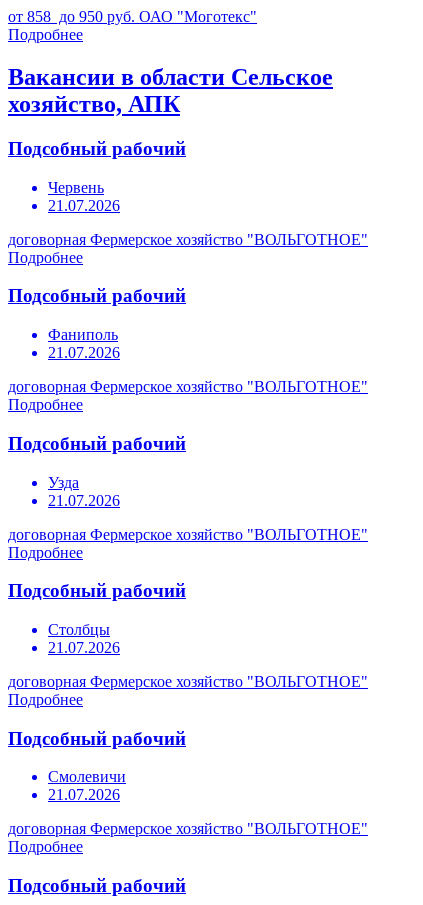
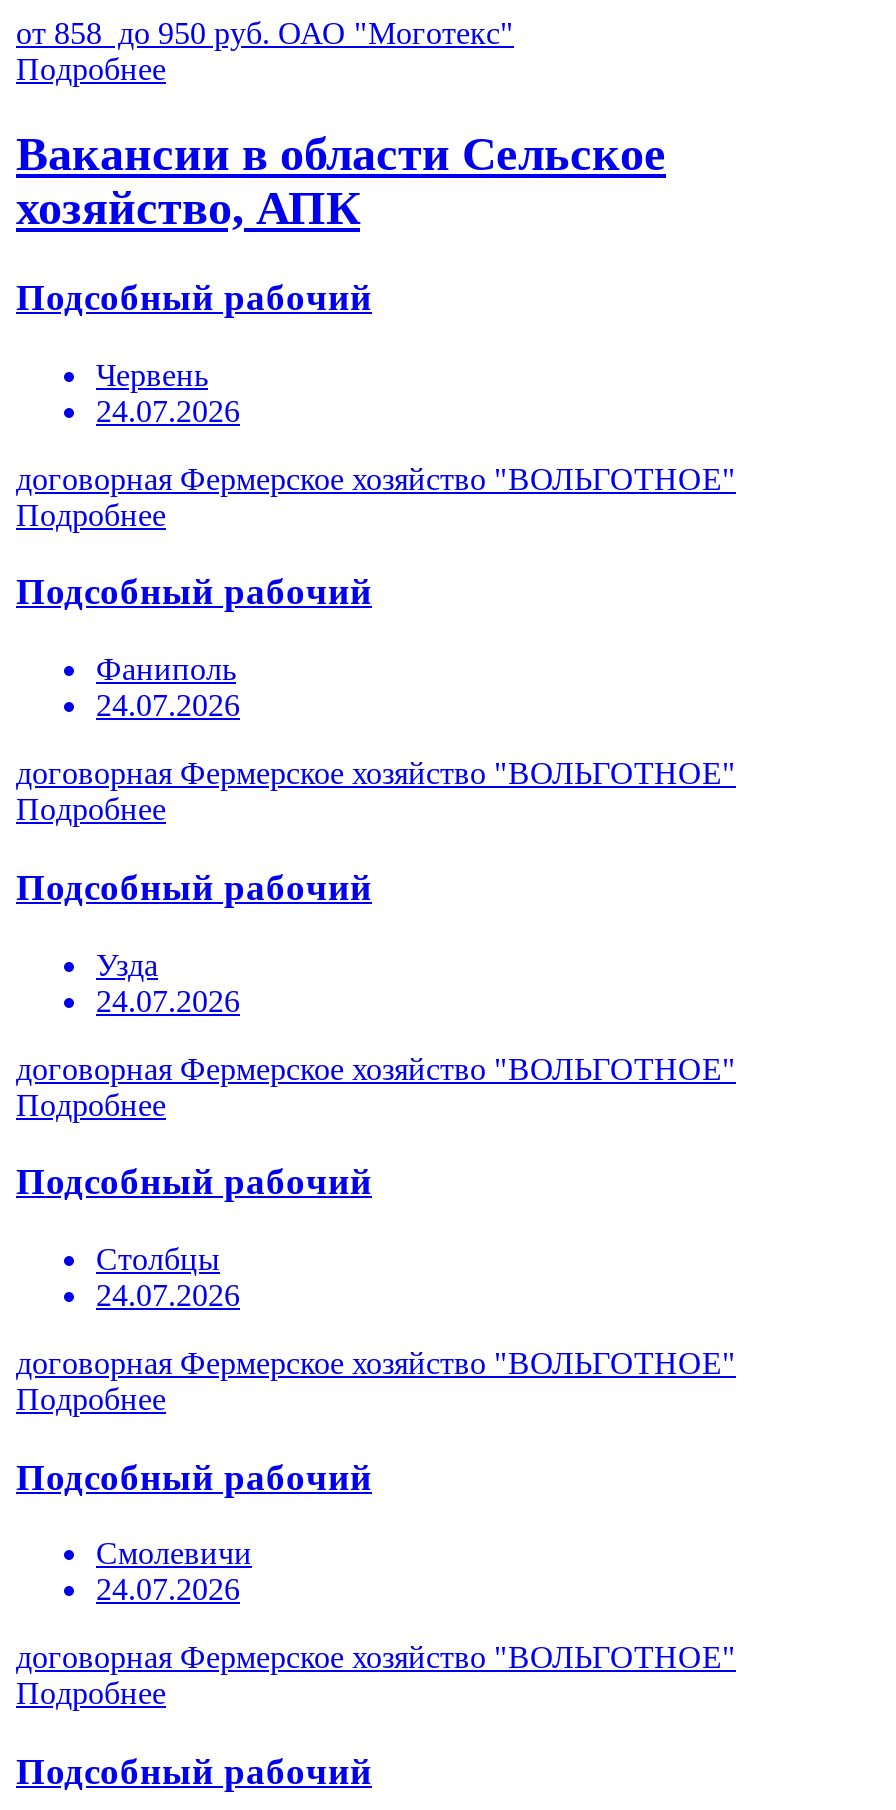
[48,197,120,214] 21.07.2026 -> [96,393,240,427] 24.07.2026
[48,344,120,361] 21.07.2026 -> [96,688,240,722] 24.07.2026
[48,492,120,509] 21.07.2026 -> [96,983,240,1017] 24.07.2026
[48,639,120,656] 21.07.2026 -> [96,1278,240,1312] 24.07.2026
[48,786,120,803] 21.07.2026 -> [96,1573,240,1607] 24.07.2026

